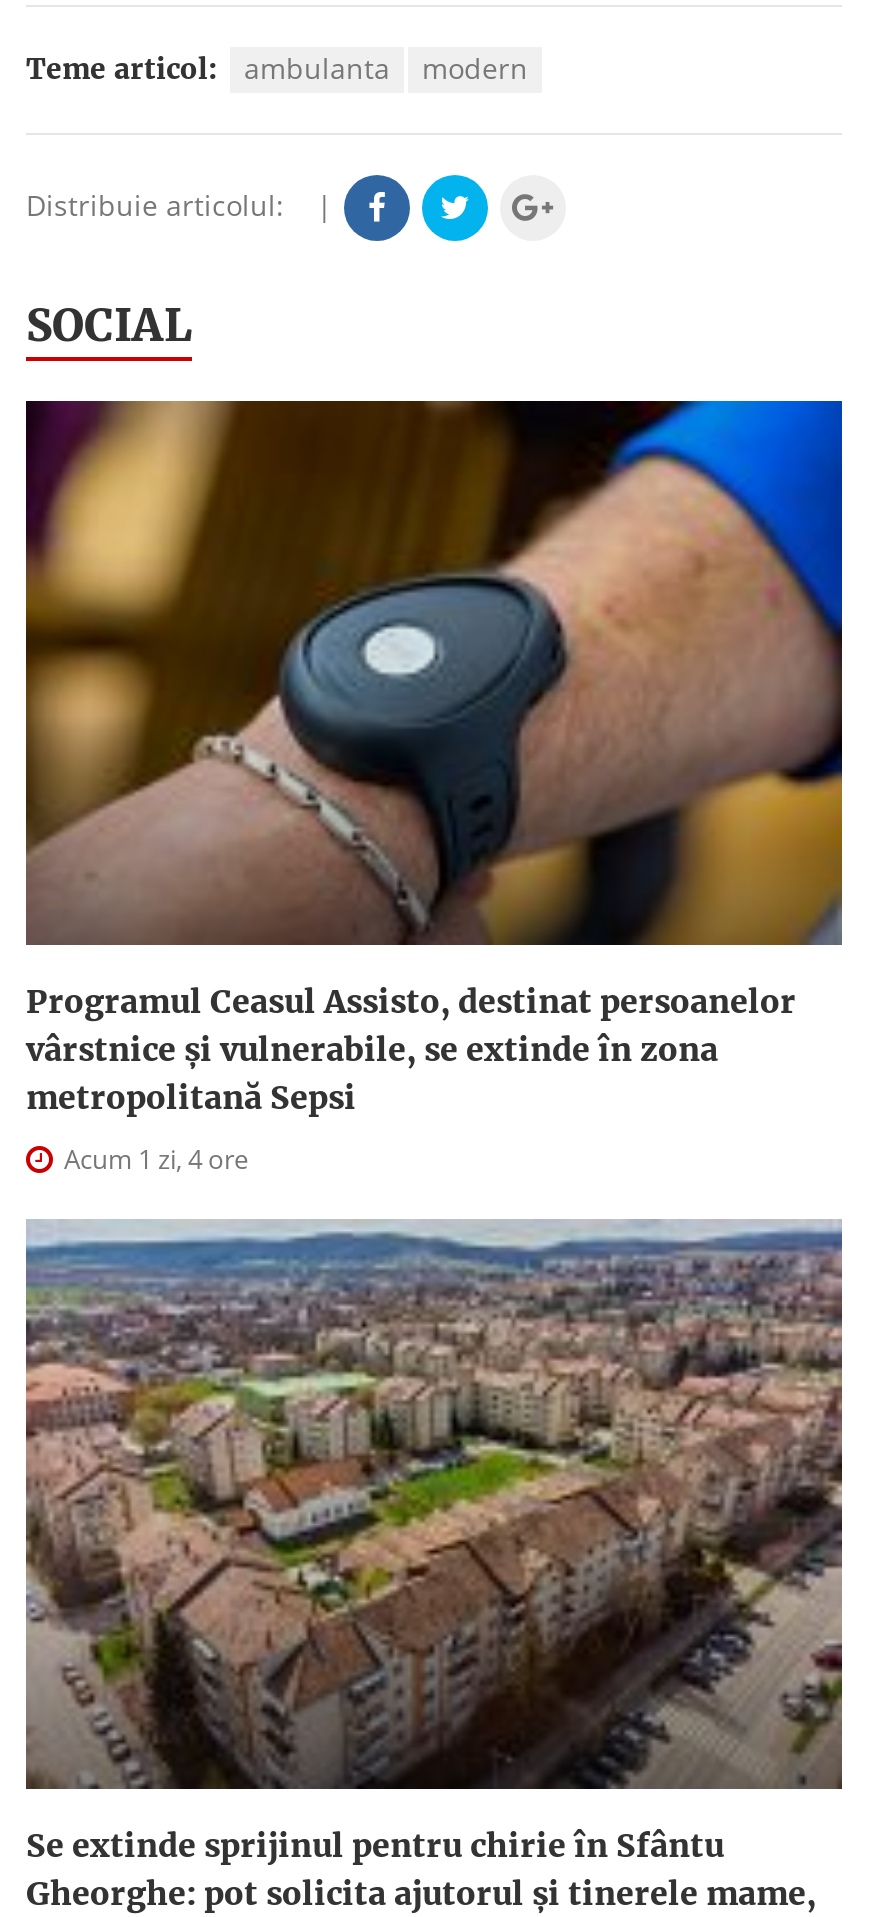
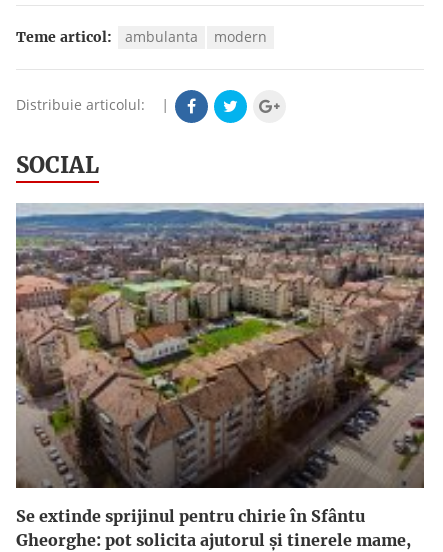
[24,399,844,1176] [image] | Programul Ceasul Assisto, destinat persoanelor | vârstnice şi vulnerabile, se extinde în zona | metropolitană Sepsi | Acum 1 zi, 4 ore -> none

